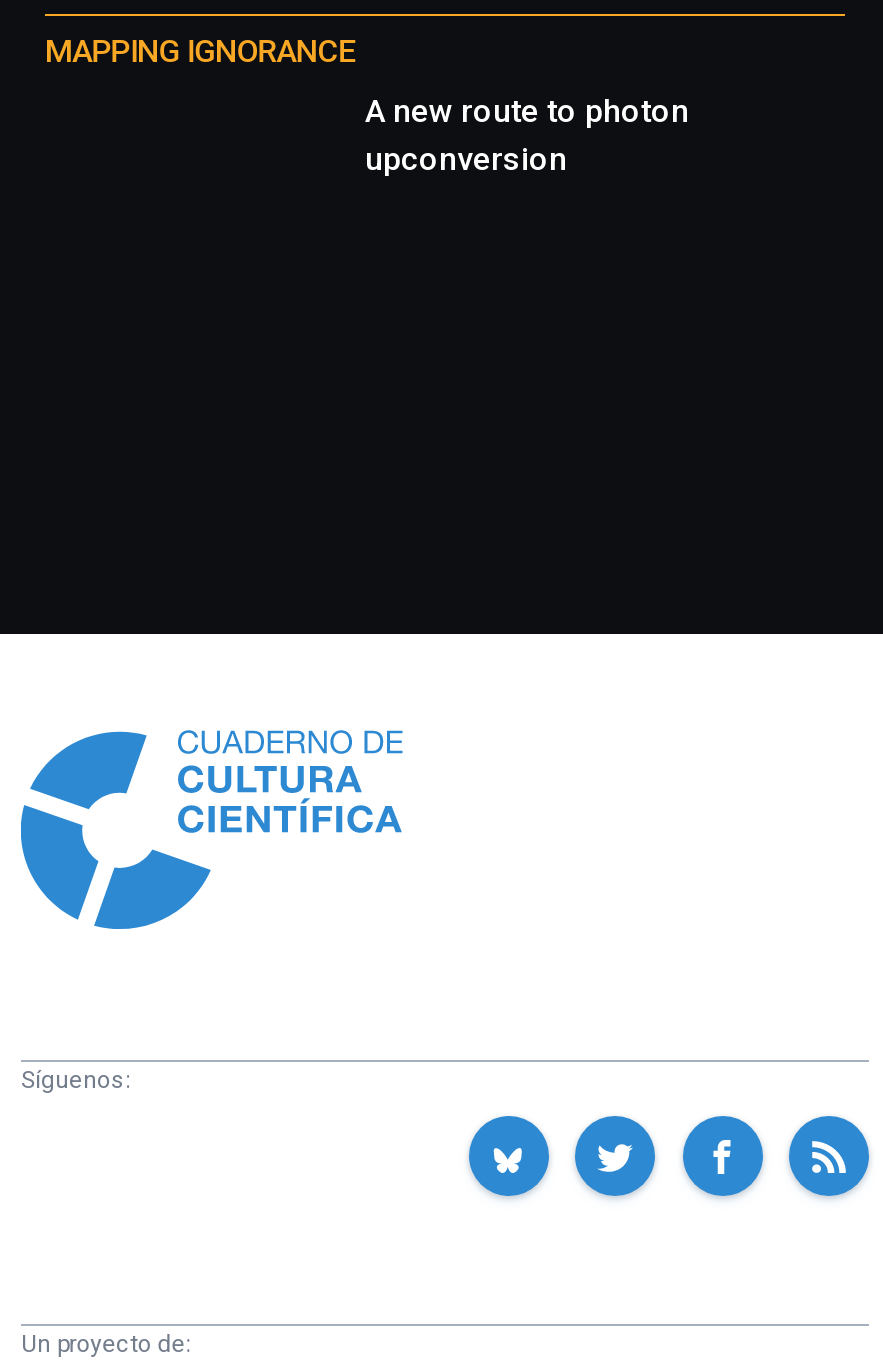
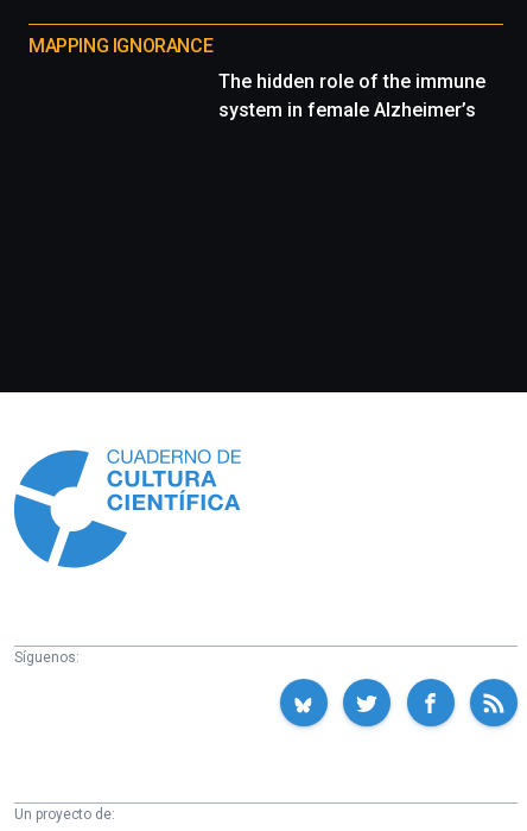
[365,92,689,178] A new route to photon | upconversion -> [218,70,485,121] The hidden role of the immune | system in female Alzheimer’s

